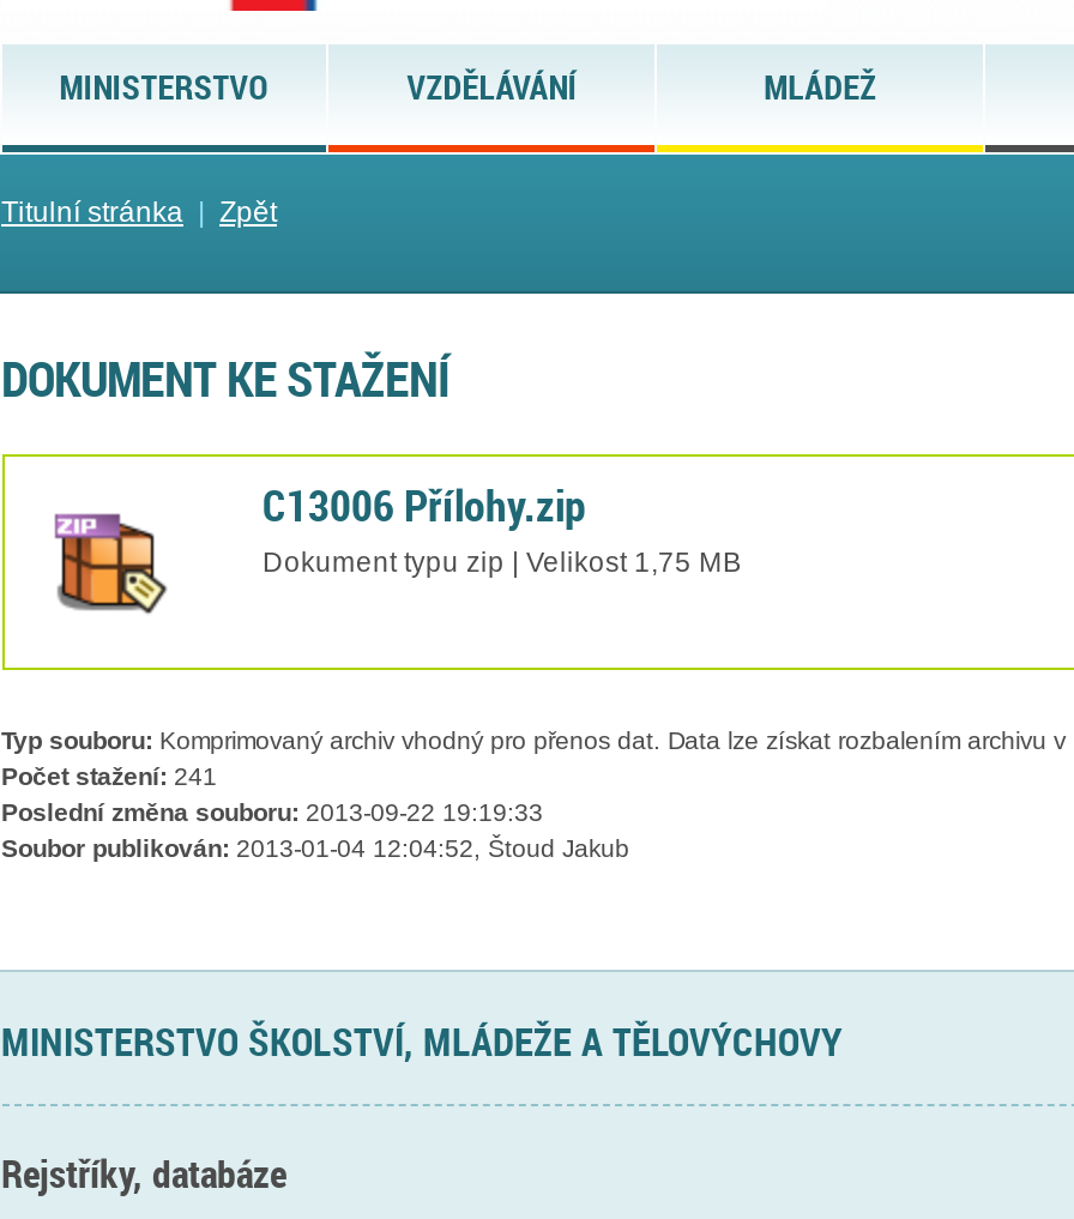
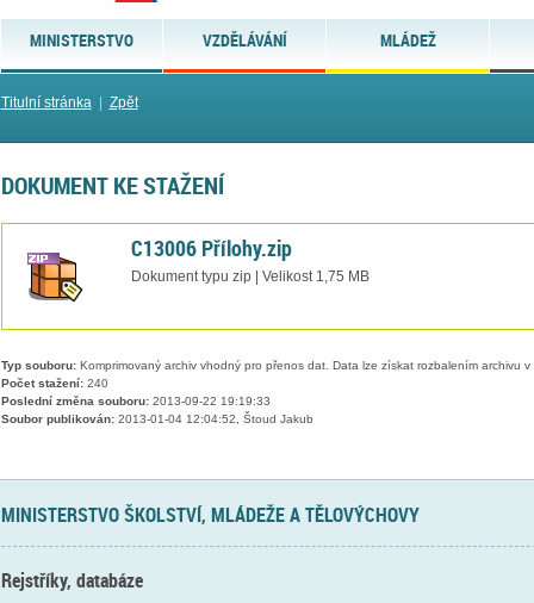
[1,765,217,791] Počet stažení: 241 -> [1,377,108,390] Počet stažení: 240

